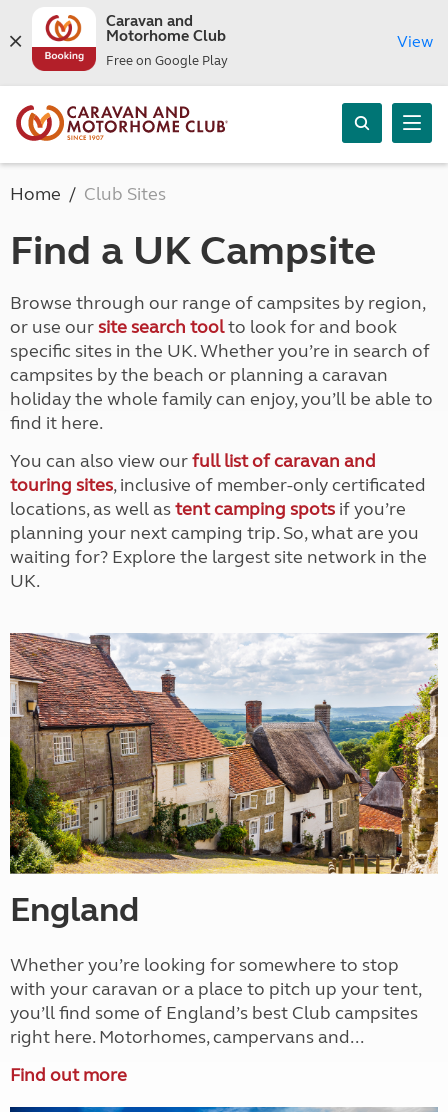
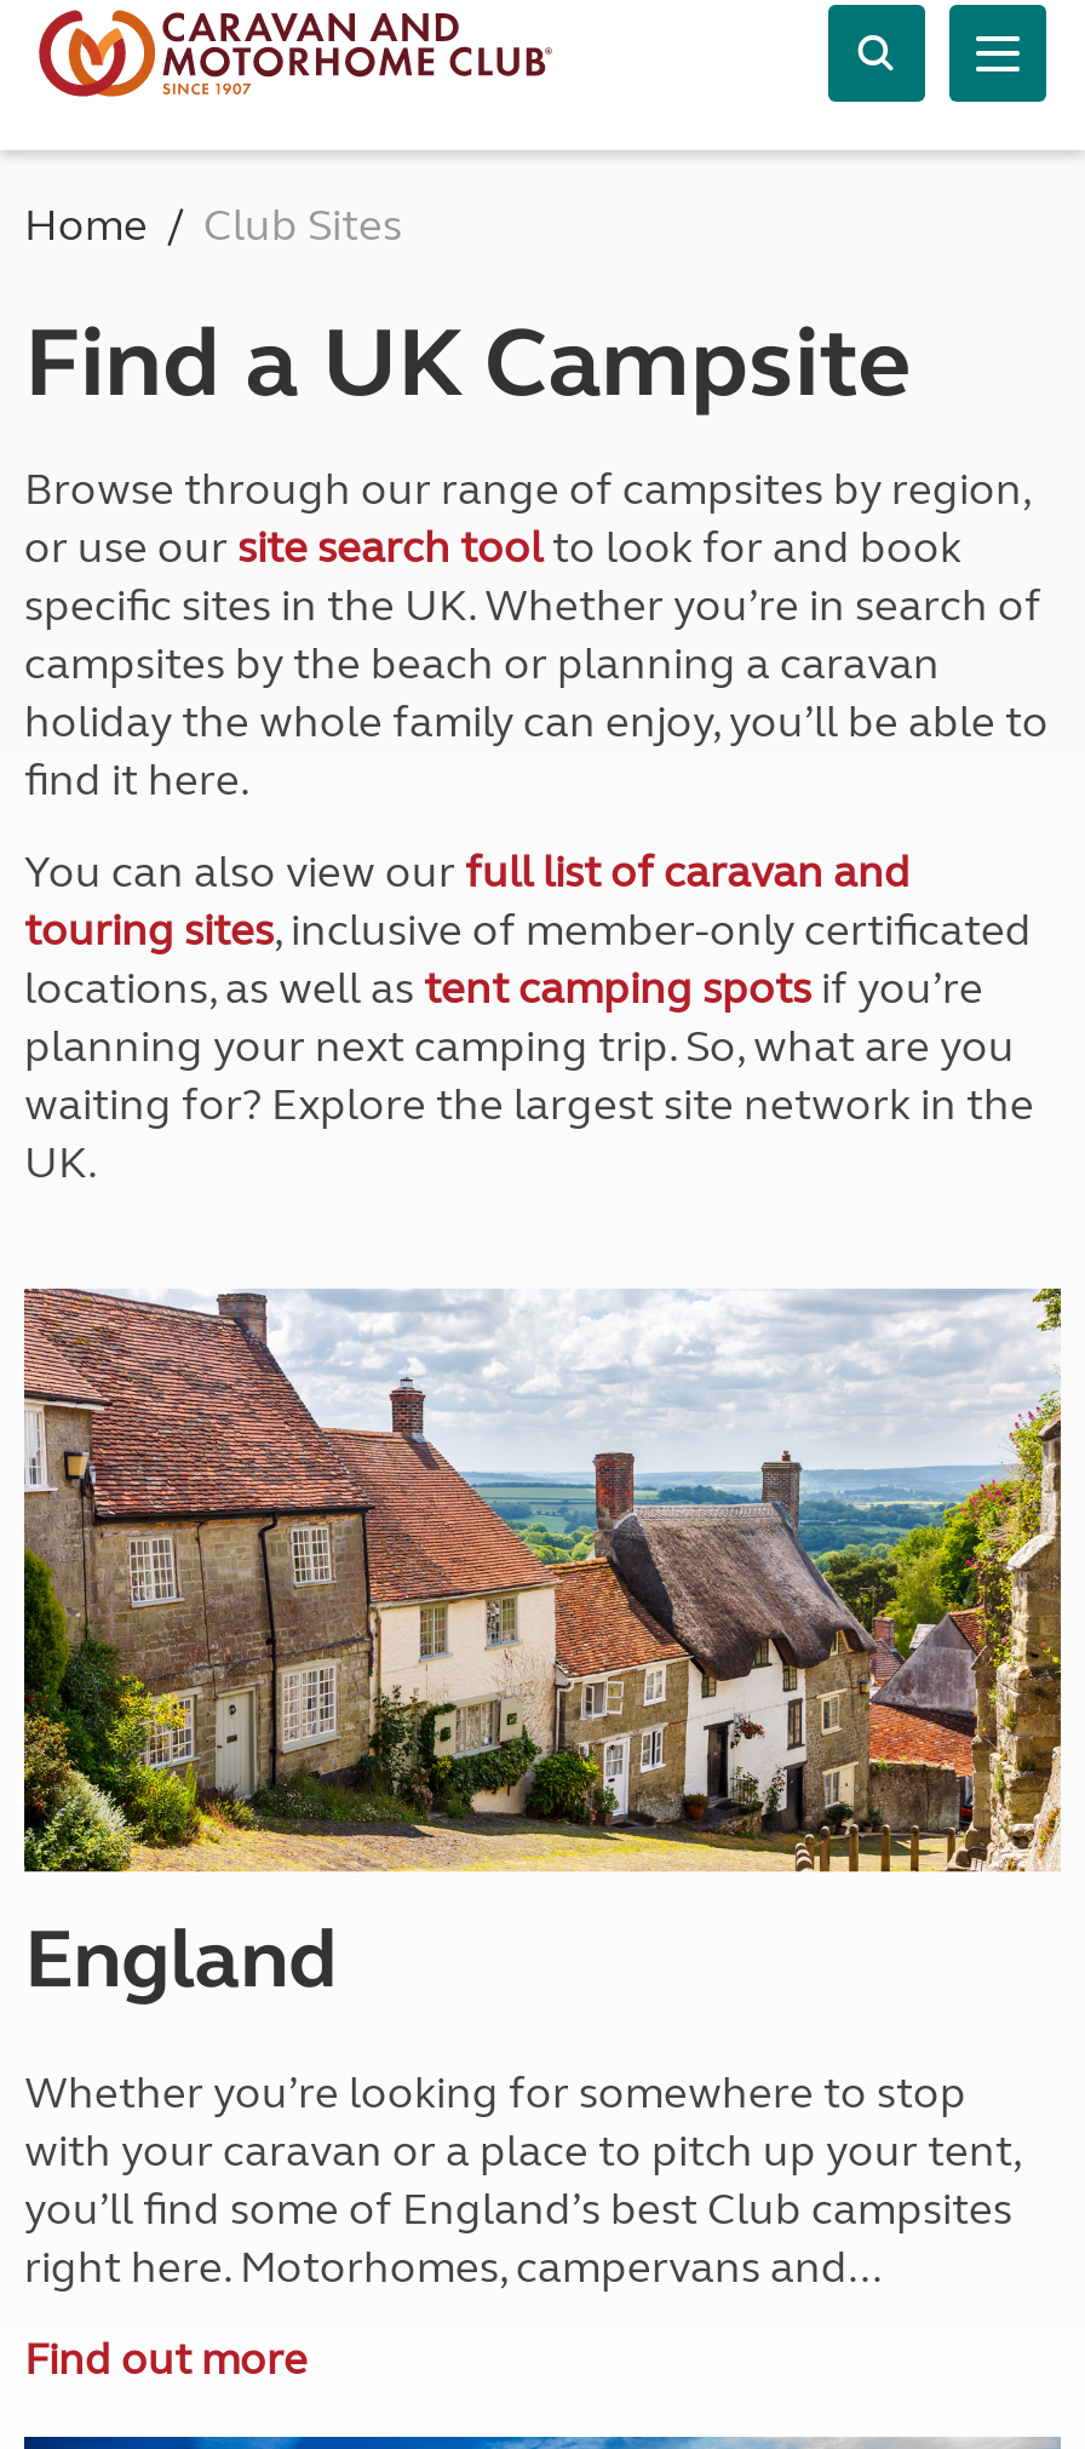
[30,12,228,72] [image] | Caravan and | Motorhome Club | Free on Google Play -> none
[397,31,433,50] View -> none

